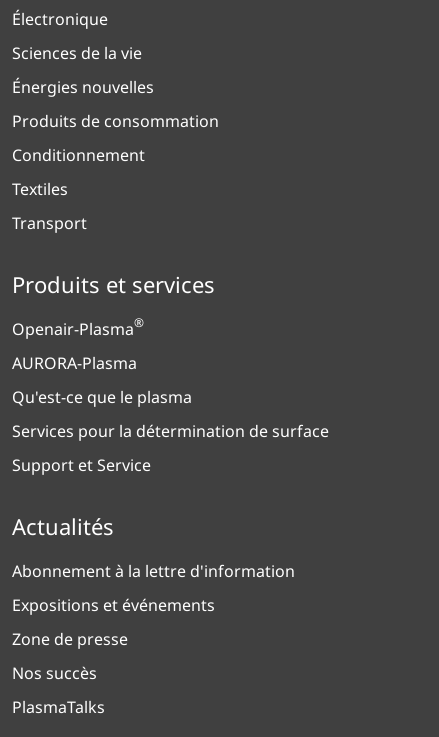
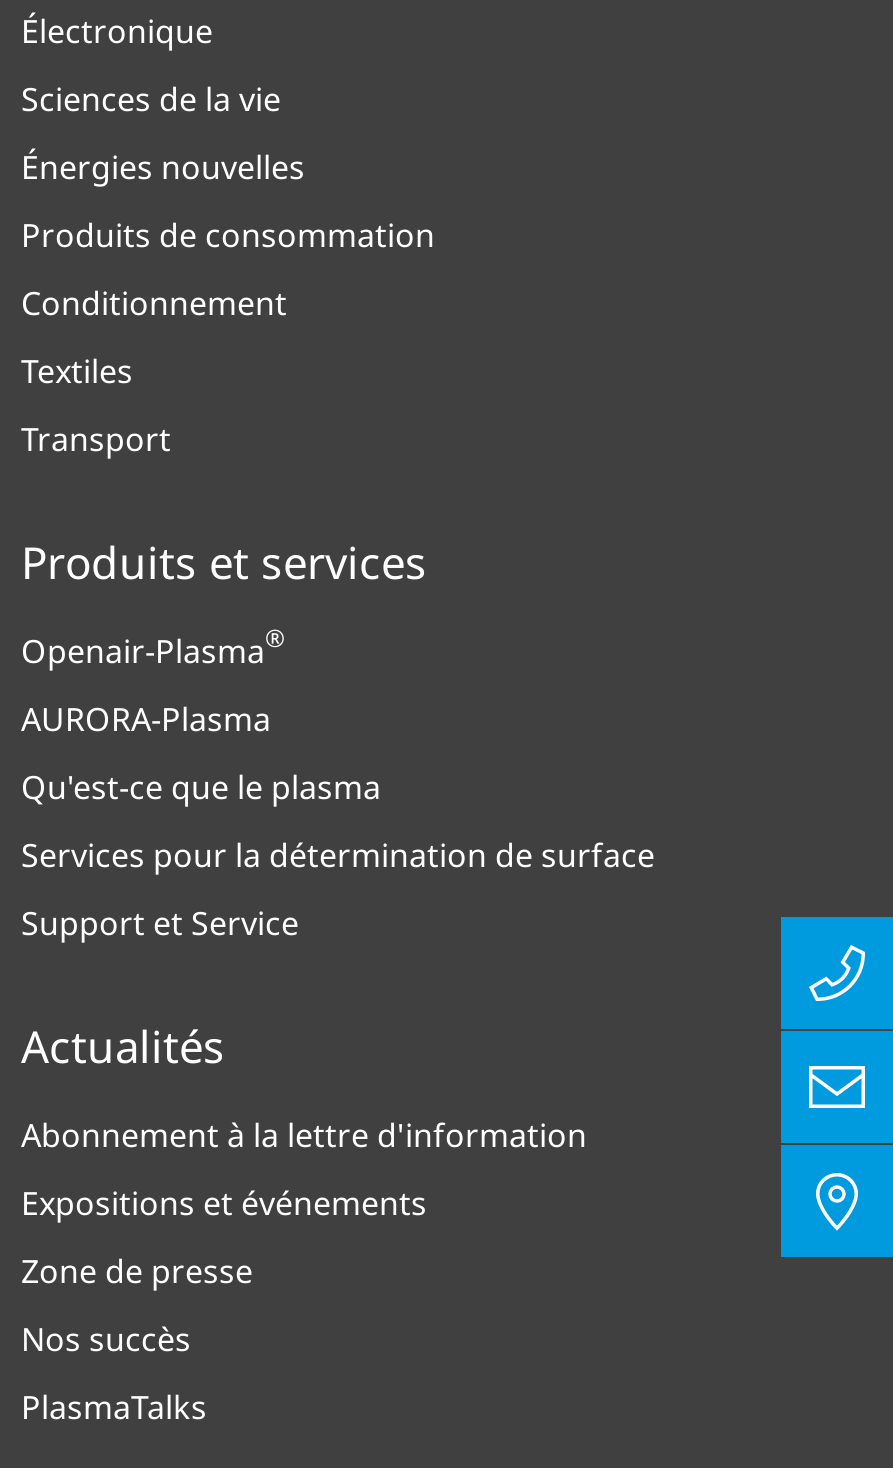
none -> [779,915,887,1259] [image]

